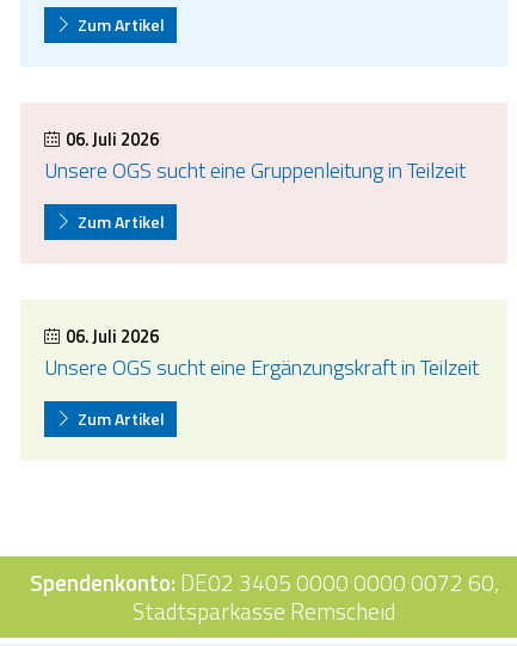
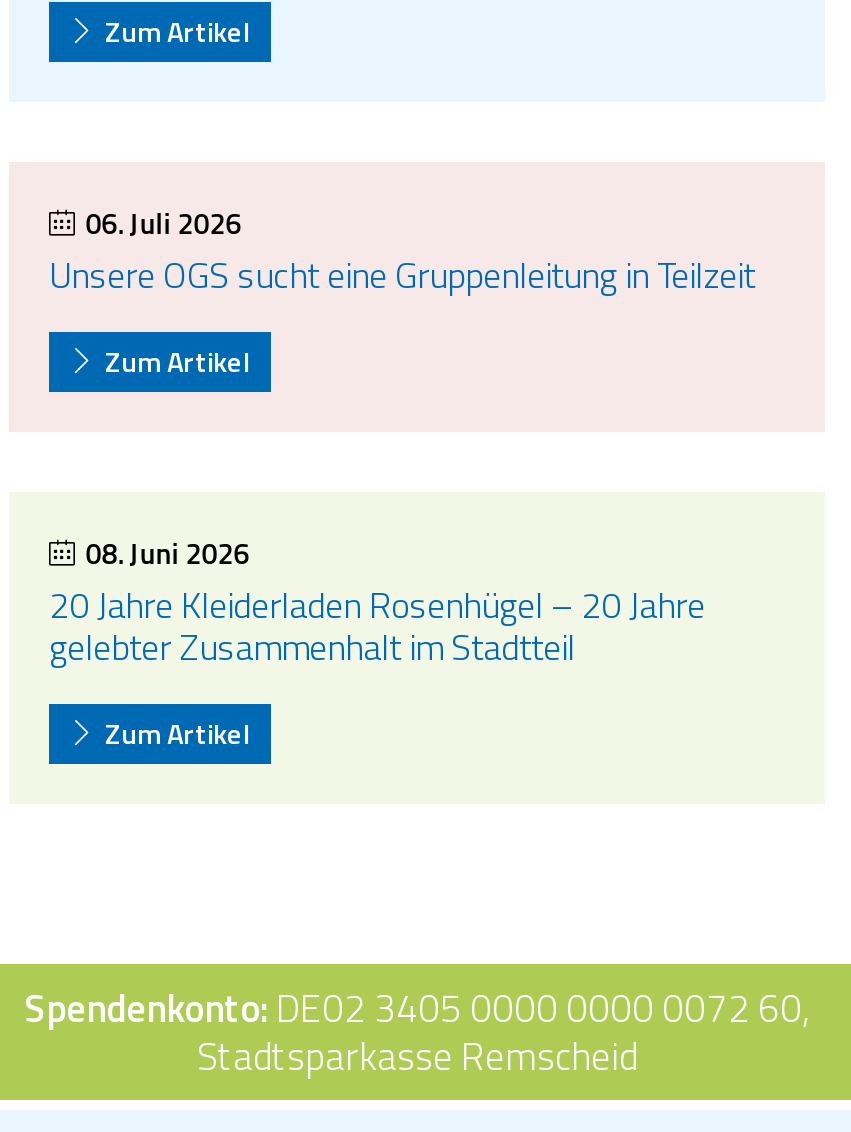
[44,323,479,383] 06. Juli 2026 | Unsere OGS sucht eine Ergänzungskraft in Teilzeit -> [49,532,705,674] 08. Juni 2026 | 20 Jahre Kleiderladen Rosenhügel – 20 Jahre | gelebter Zusammenhalt im Stadtteil

